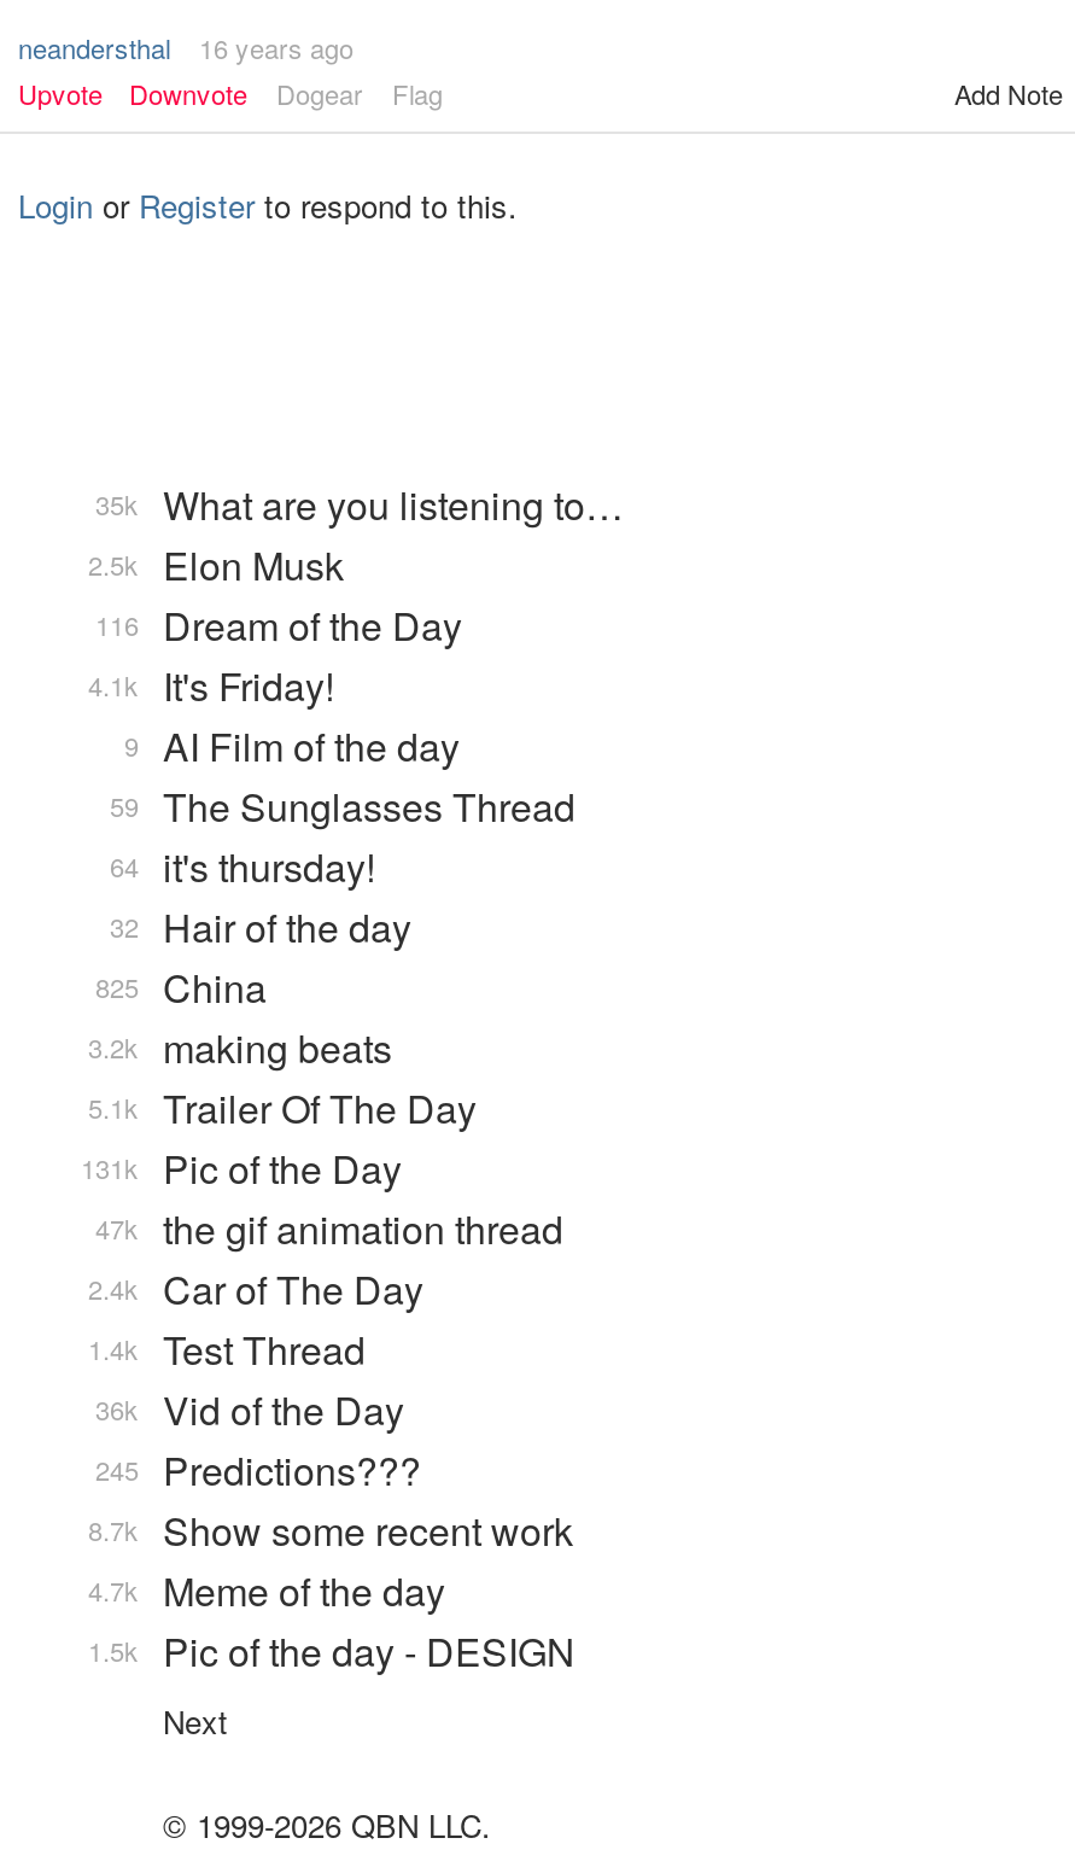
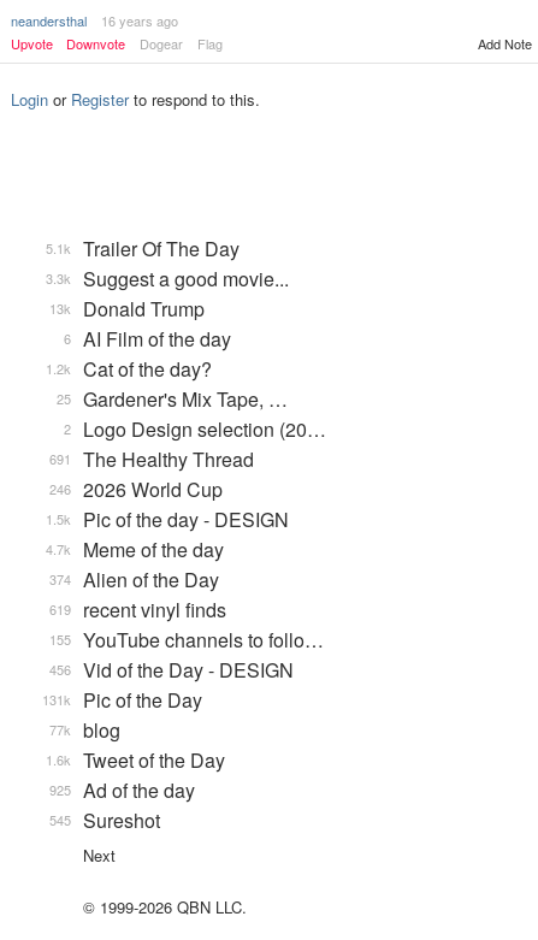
[88,477,624,1075] What are you listening to… | 35k | Elon Musk | 2.5k | Dream of the Day | 116 | It's Friday! | 4.1k | 9 | The Sunglasses Thread | 59 | it's thursday! | 64 | Hair of the day | 32 | China | 825 | making beats | 3.2k -> none
moved [163,718,460,774] -> [83,325,231,353]: AI Film of the day
moved [88,1080,477,1136] -> [46,235,240,262]: Trailer Of The Day | 5.1k
moved [81,1140,402,1196] -> [42,686,202,714]: Pic of the Day | 131k
[88,1201,573,1558] the gif animation thread | 47k | Car of The Day | 2.4k | Test Thread | 1.4k | Vid of the Day | 36k | Predictions??? | 245 | Show some recent work | 8.7k -> [46,265,326,503] Suggest a good movie... | 3.3k | Donald Trump | 13k | 6 | Cat of the day? | 1.2k | Gardener's Mix Tape, … | 25 | Logo Design selection (20… | 2 | The Healthy Thread | 691 | 2026 World Cup | 246
moved [88,1563,445,1618] -> [46,536,224,563]: Meme of the day | 4.7k
moved [88,1623,576,1679] -> [46,506,289,533]: Pic of the day - DESIGN | 1.5k
none -> [46,566,324,834] Alien of the Day | 374 | recent vinyl finds | 619 | YouTube channels to follo… | 155 | Vid of the Day - DESIGN | 456 | blog | 77k | Tweet of the Day | 1.6k | Ad of the day | 925 | Sureshot | 545

